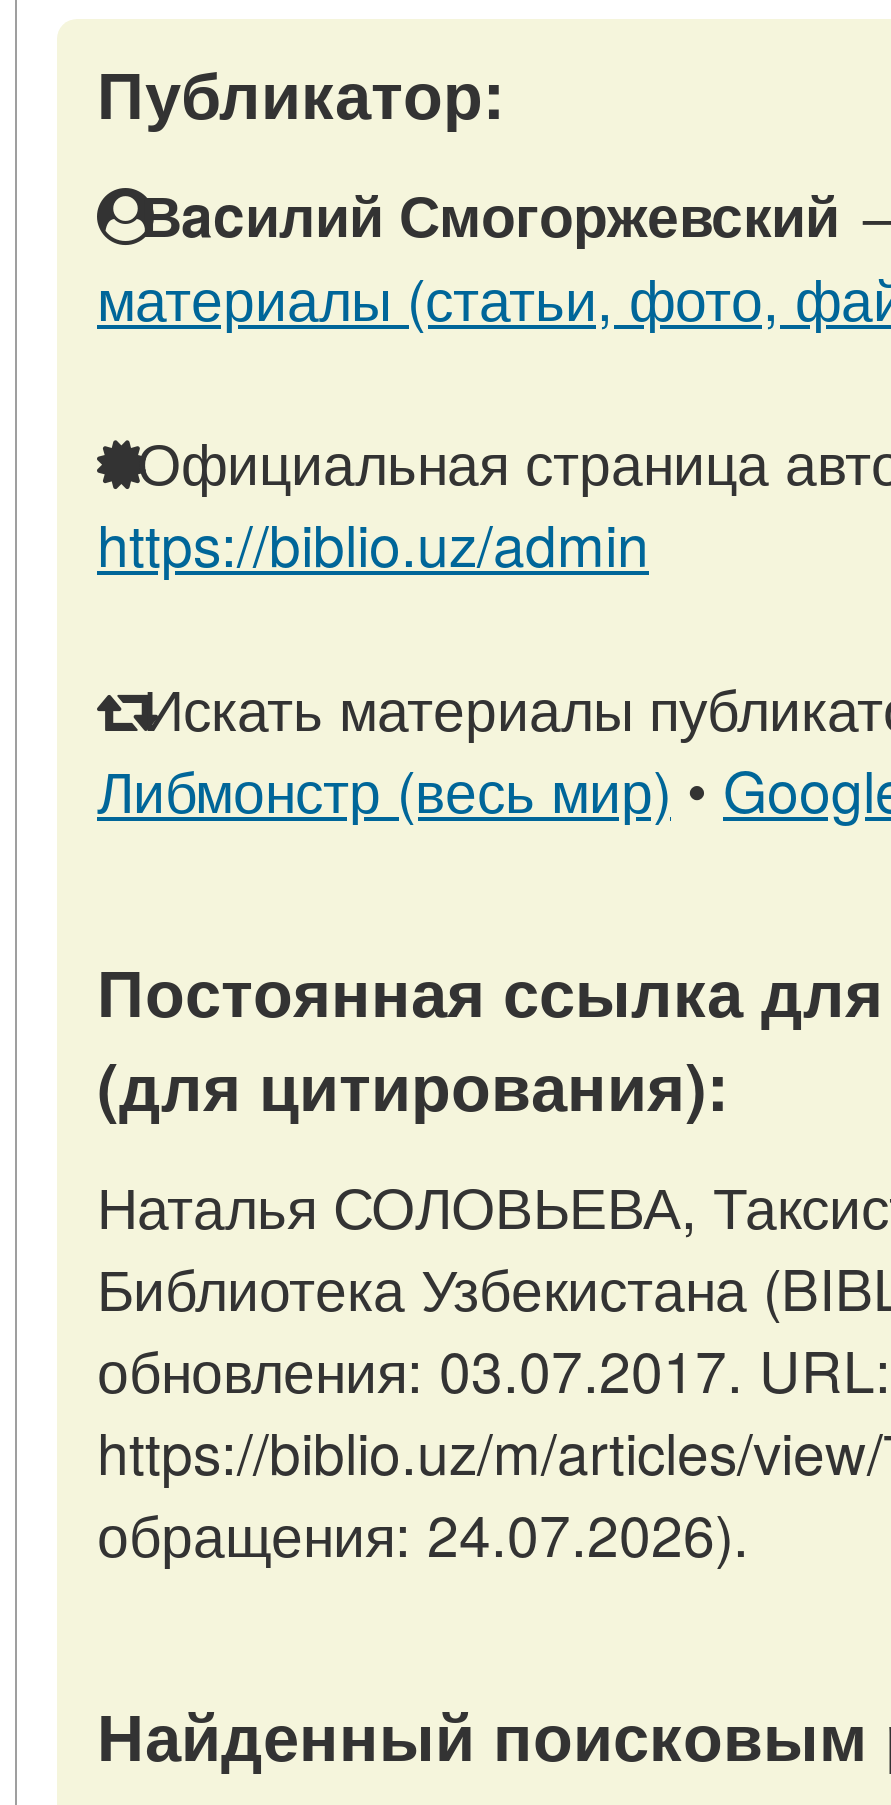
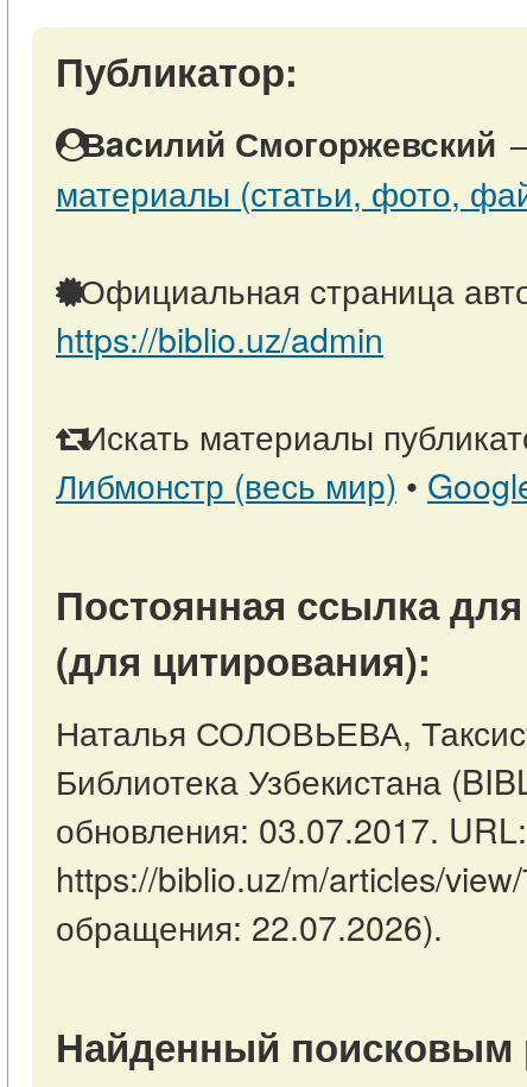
[97,1492,749,1574] обращения: 24.07.2026). -> [56,902,443,951] обращения: 22.07.2026).

